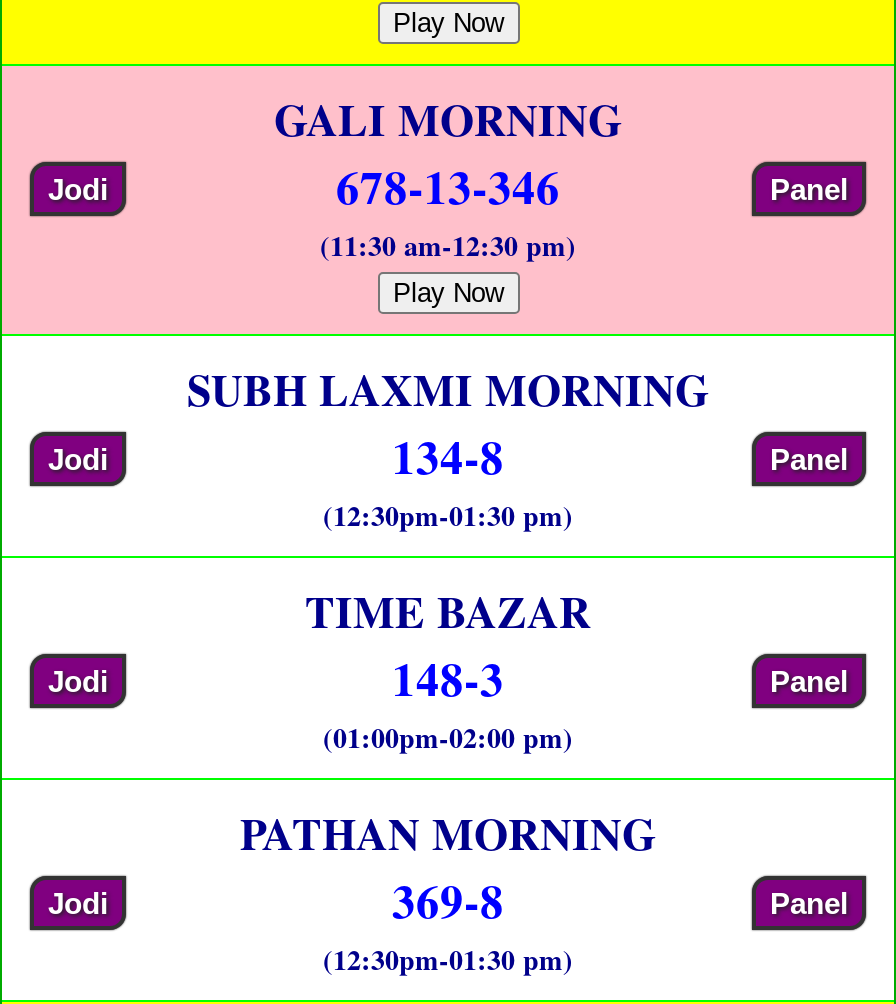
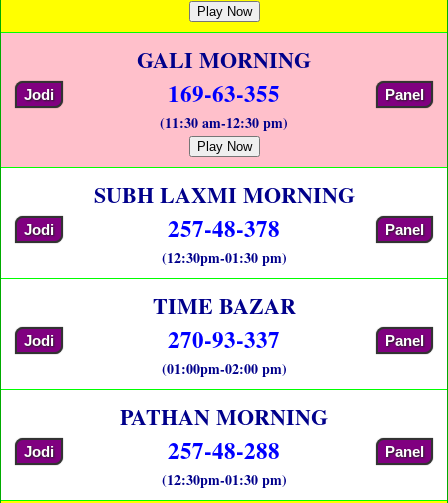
[336,152,560,220] 678-13-346 -> [168,76,280,110] 169-63-355
[392,422,504,490] 134-8 -> [168,211,280,245] 257-48-378
[392,644,504,712] 148-3 -> [168,322,280,356] 270-93-337
[392,866,504,934] 369-8 -> [168,433,280,467] 257-48-288

